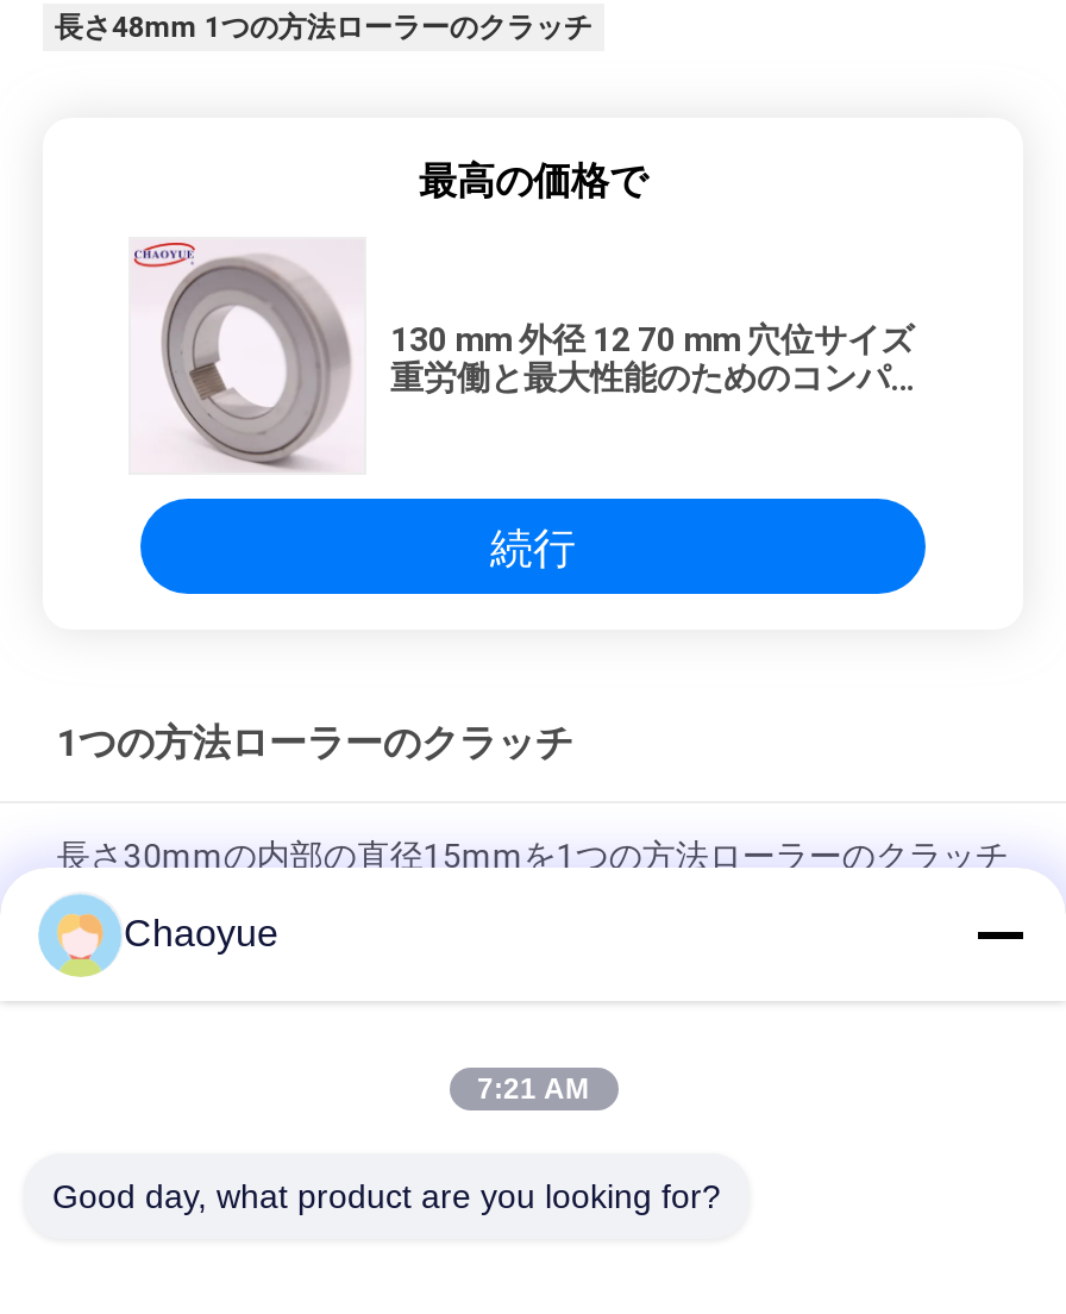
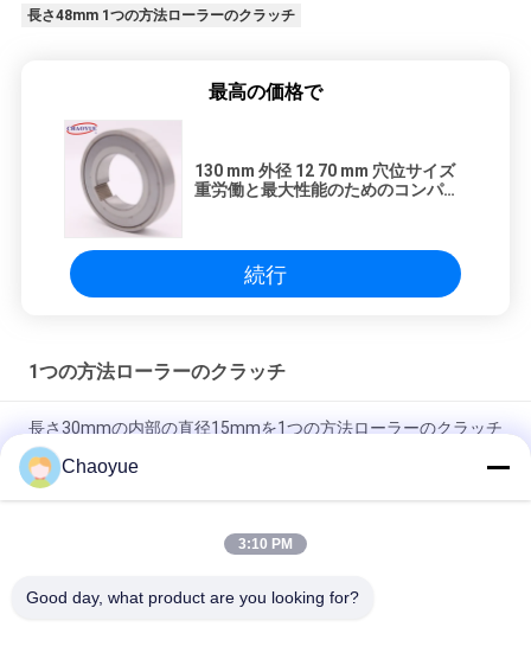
[477,1072,589,1106] 7:21 AM -> [238,536,293,552] 3:10 PM

